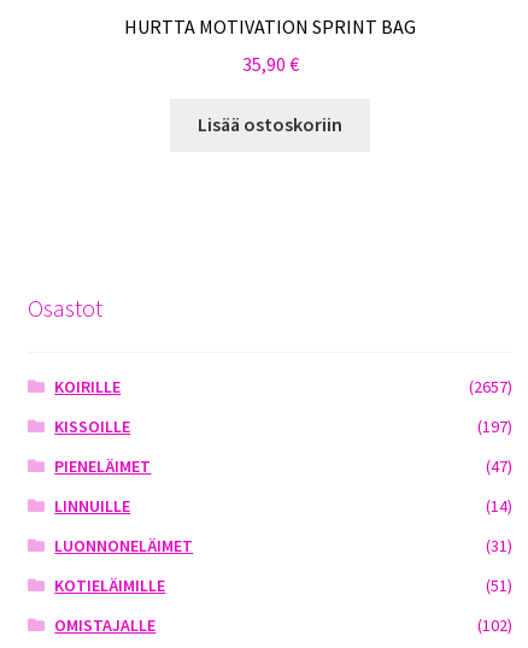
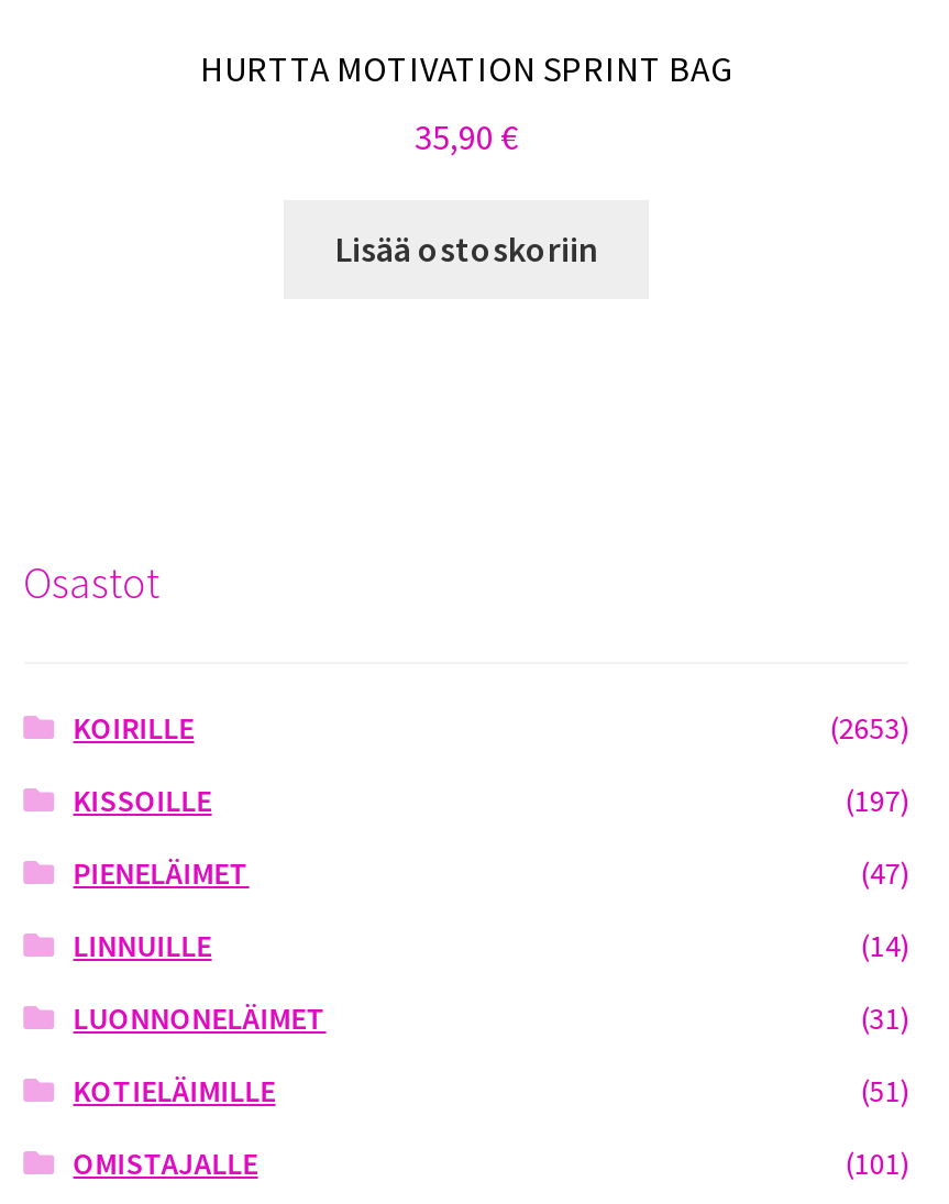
[469,376,513,398] (2657) -> [830,707,909,747] (2653)
[478,615,513,637] (102) -> [845,1142,909,1182] (101)

